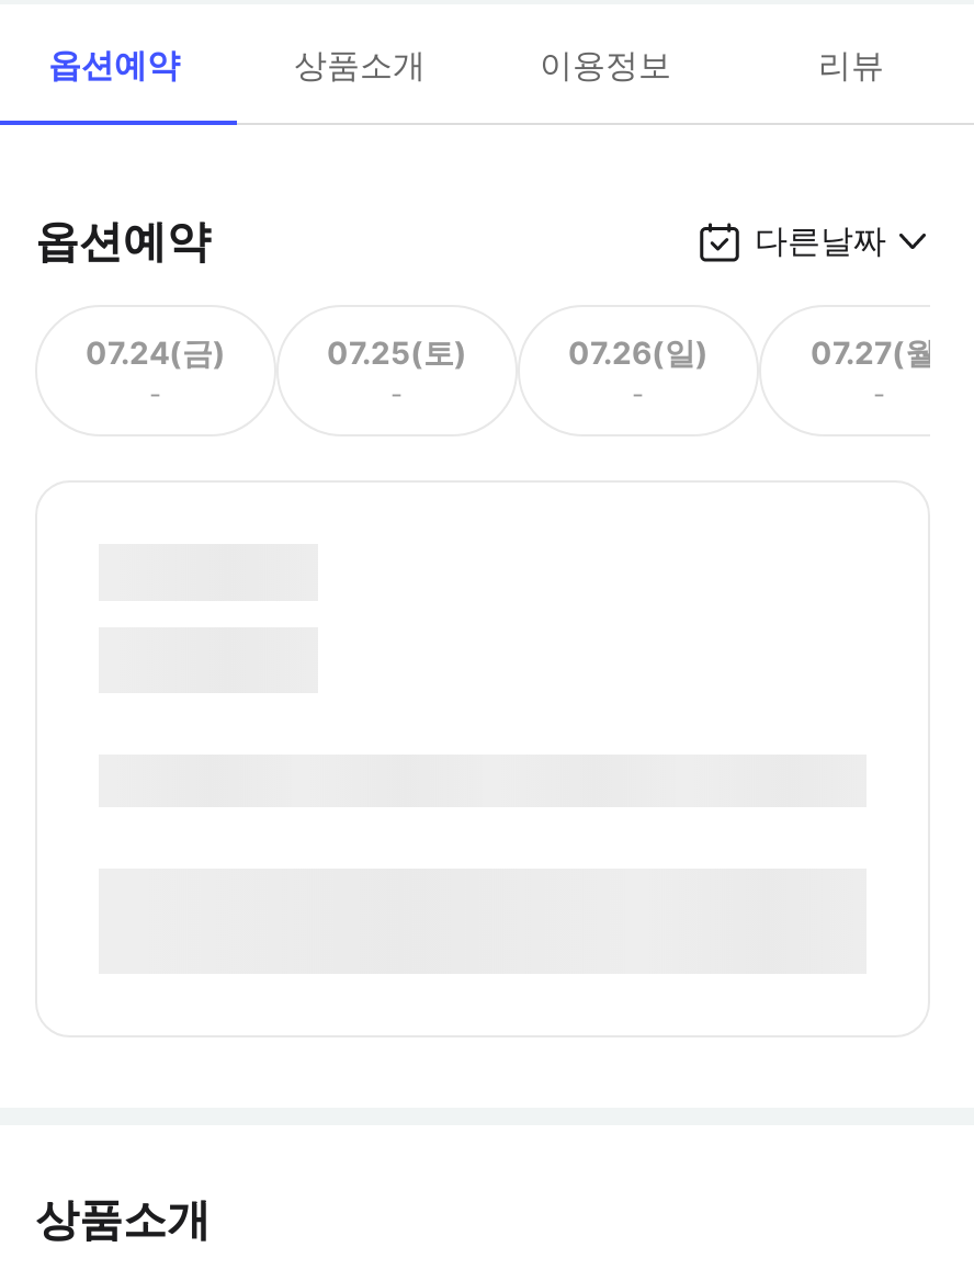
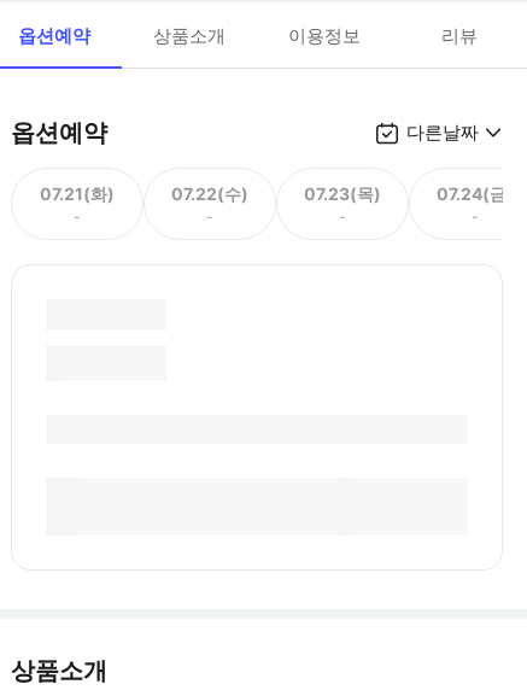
[86,332,226,370] 07.24(금) -> [40,183,115,203] 07.21(화)
[327,332,467,370] 07.25(토) -> [171,183,248,203] 07.22(수)
[568,332,709,370] 07.26(일) -> [304,183,381,203] 07.23(목)
[811,332,949,370] 07.27(월) -> [437,183,514,203] 07.24(금)

